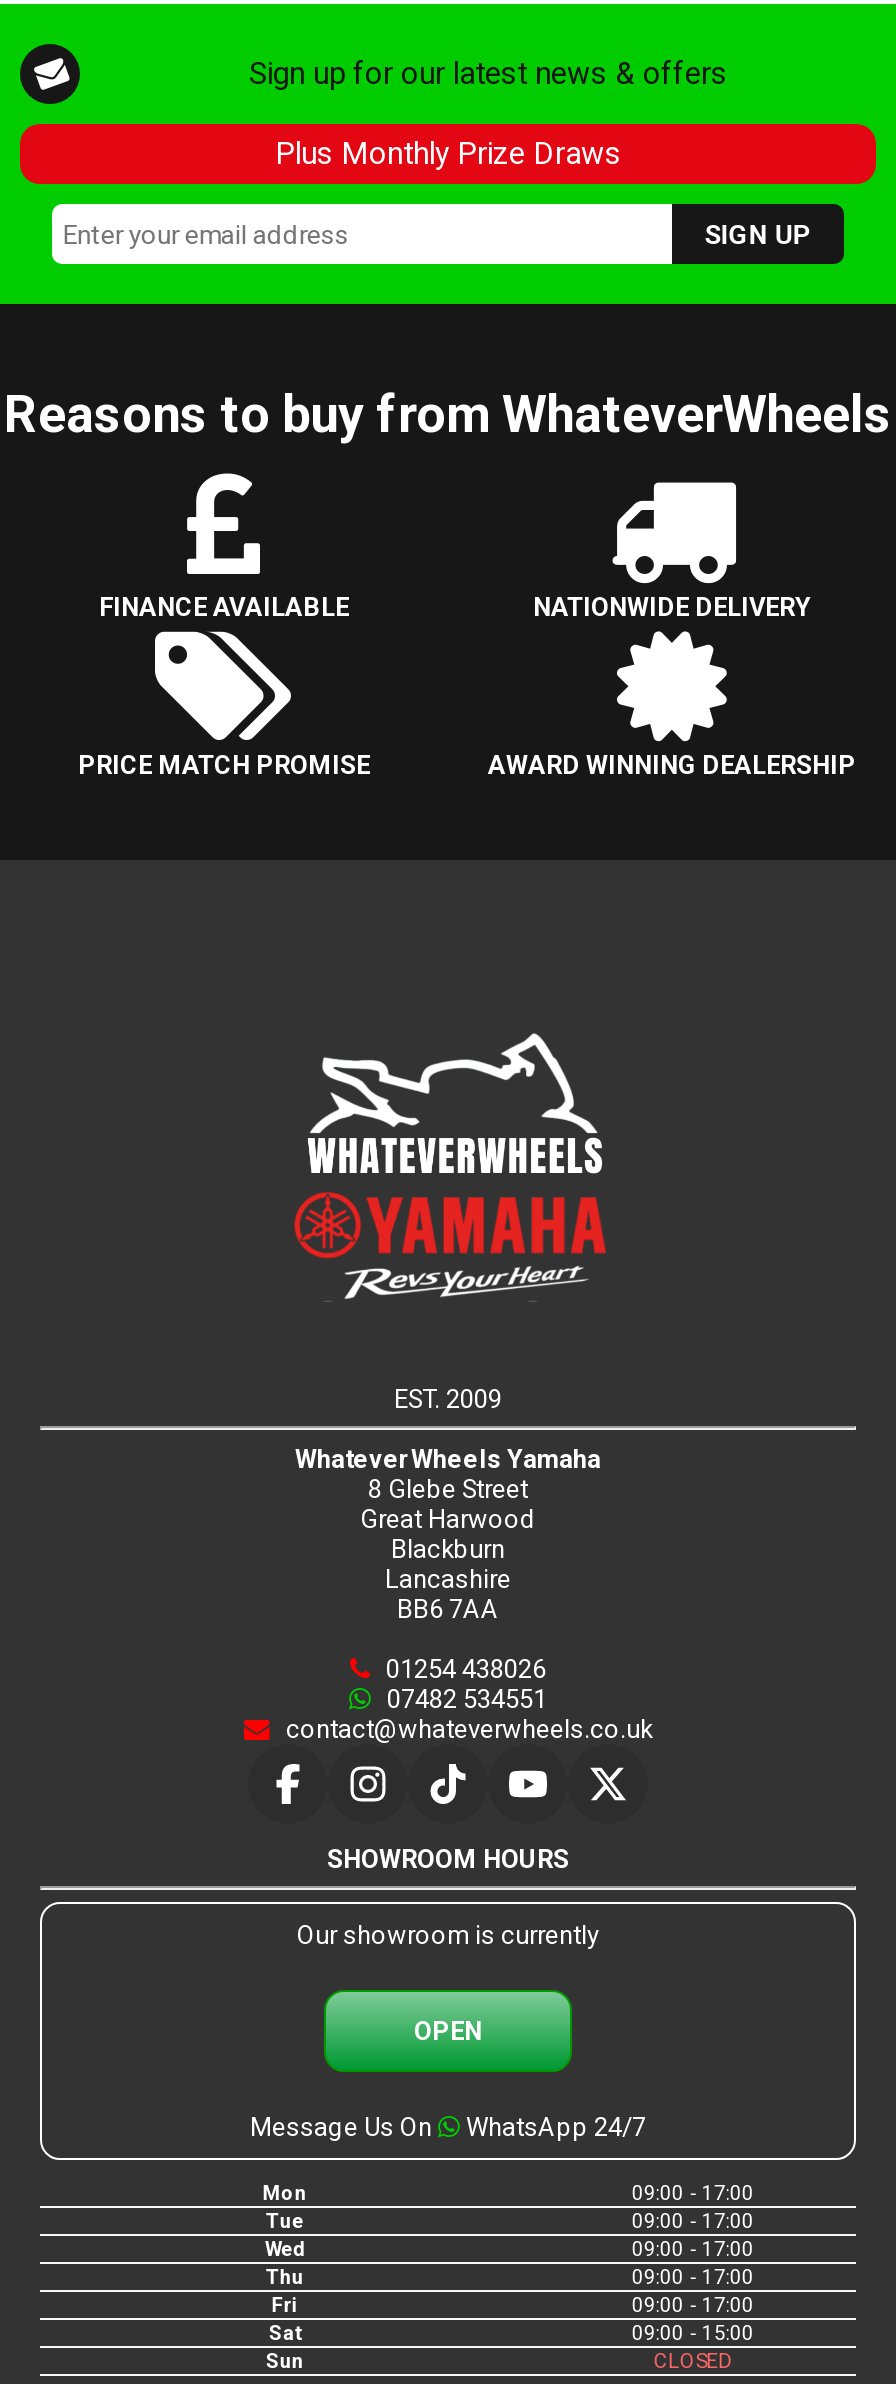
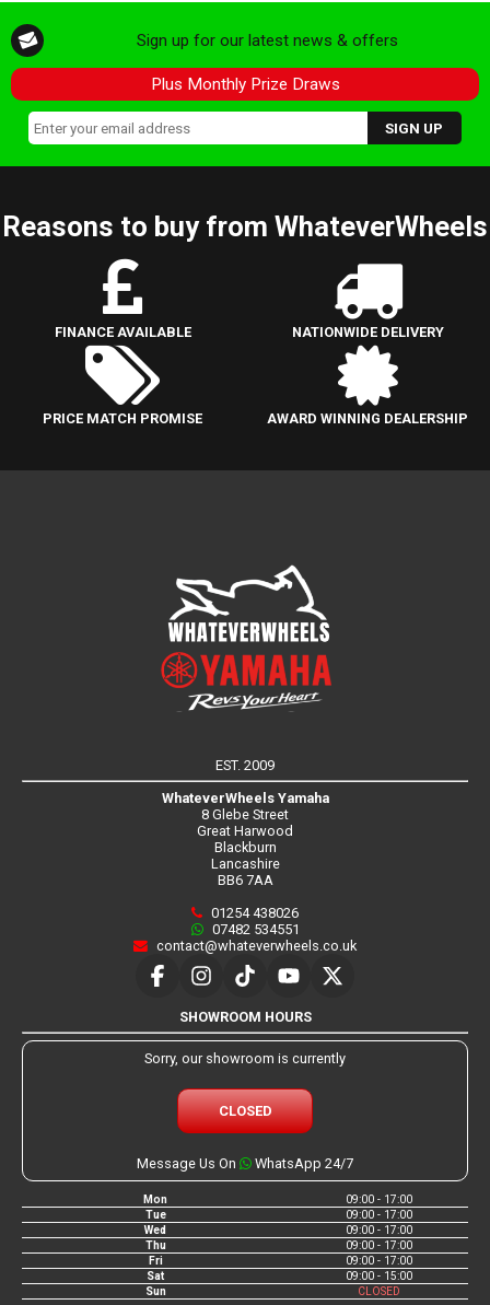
[297,1921,599,1951] Our showroom is currently -> [144,1051,346,1067] Sorry, our showroom is currently
[414,2017,482,2047] OPEN -> [218,1103,272,1119] CLOSED

